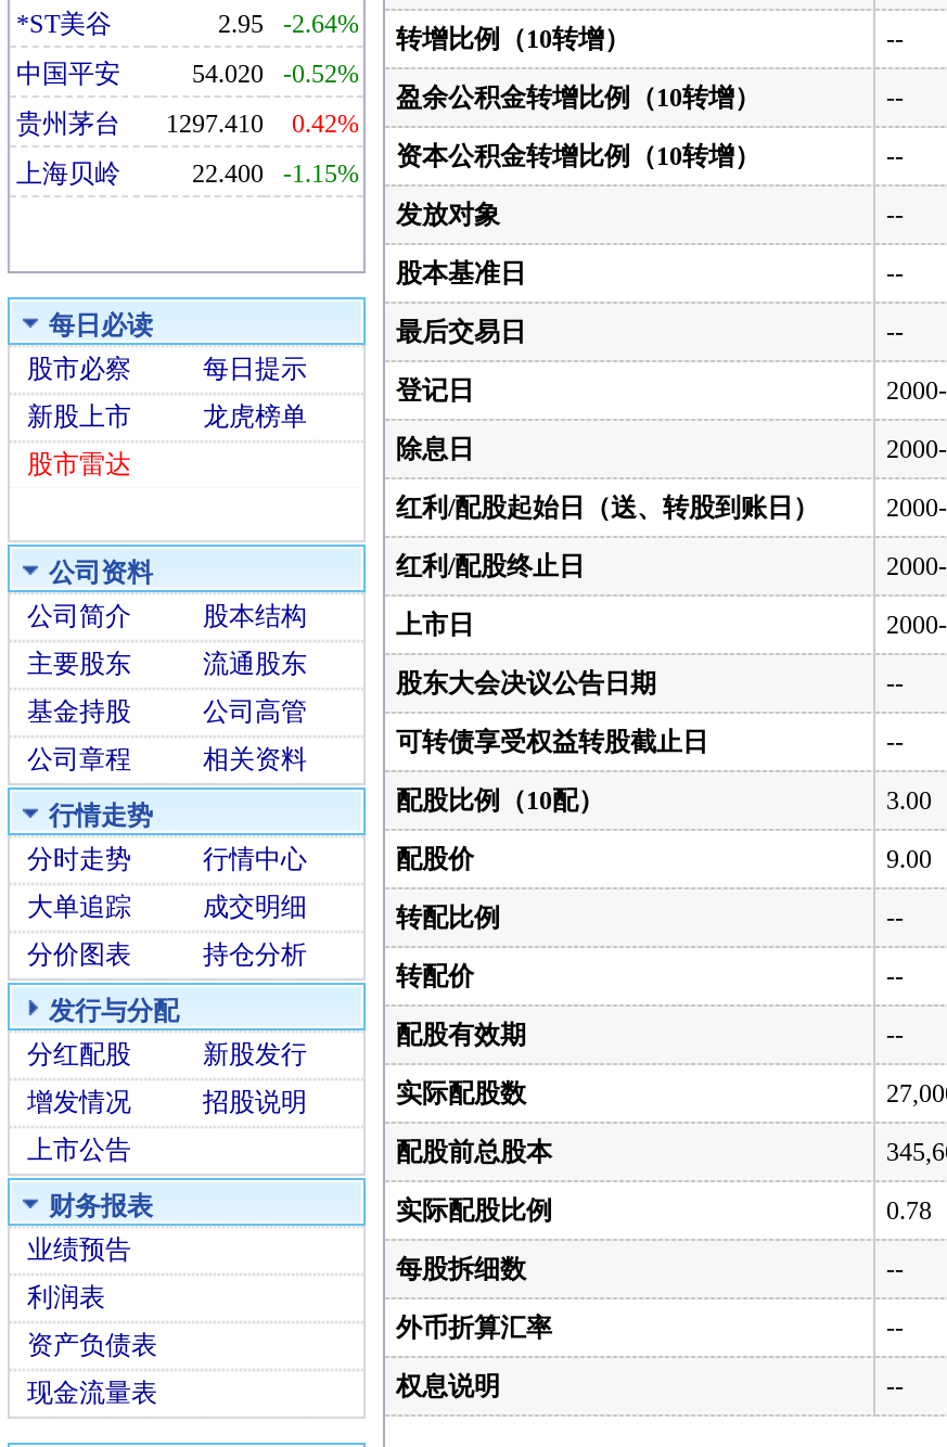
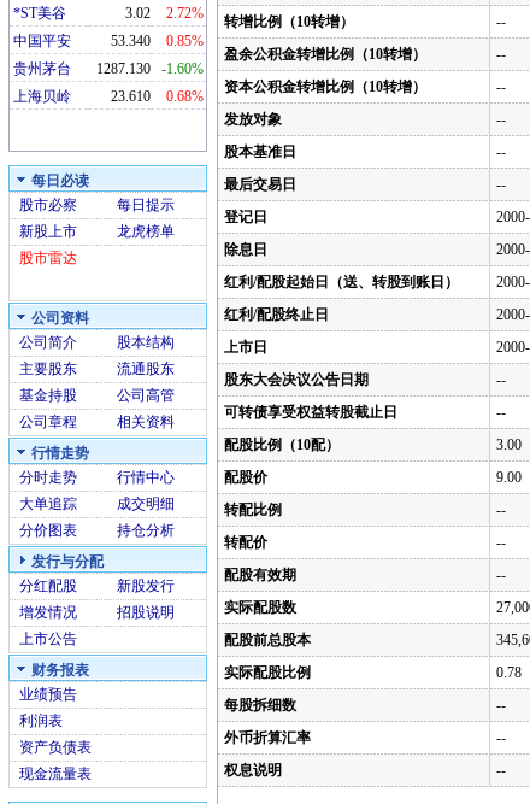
[218,9,264,39] 2.95 -> [125,5,151,22] 3.02
[283,9,359,39] -2.64% -> [166,5,204,22] 2.72%
[192,59,264,89] 54.020 -> [111,33,151,49] 53.340
[283,59,359,89] -0.52% -> [166,33,204,49] 0.85%
[166,108,264,139] 1297.410 -> [96,60,151,77] 1287.130
[292,108,359,139] 0.42% -> [161,60,204,77] -1.60%
[192,158,264,189] 22.400 -> [111,88,151,105] 23.610
[283,158,359,189] -1.15% -> [166,88,204,105] 0.68%

